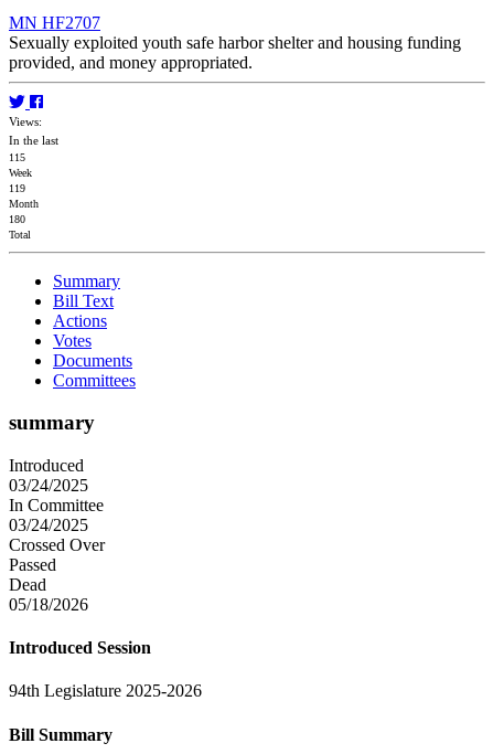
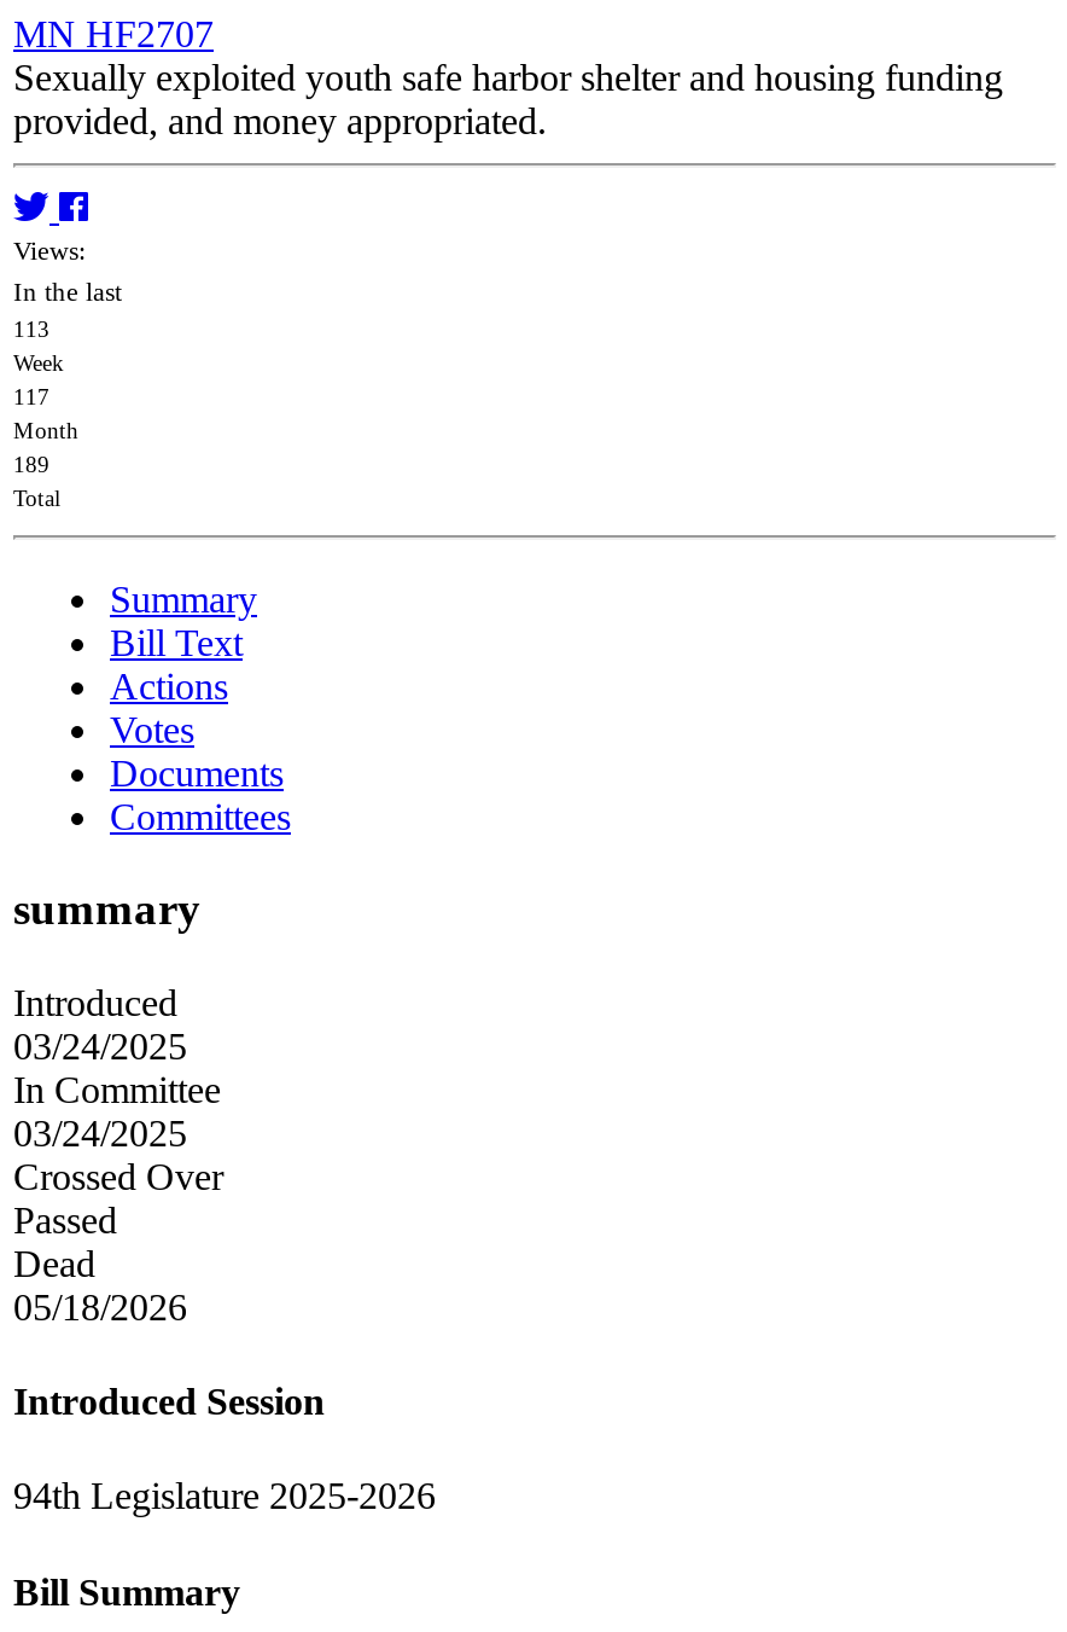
[9,151,25,163] 115 -> [13,314,49,341] 113
[9,182,25,194] 119 -> [13,382,49,408] 117
[9,213,25,225] 180 -> [13,449,49,476] 189

